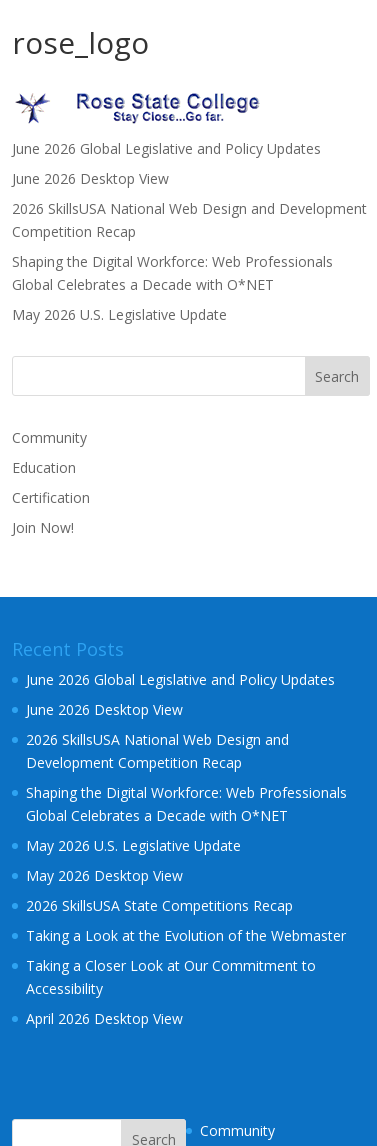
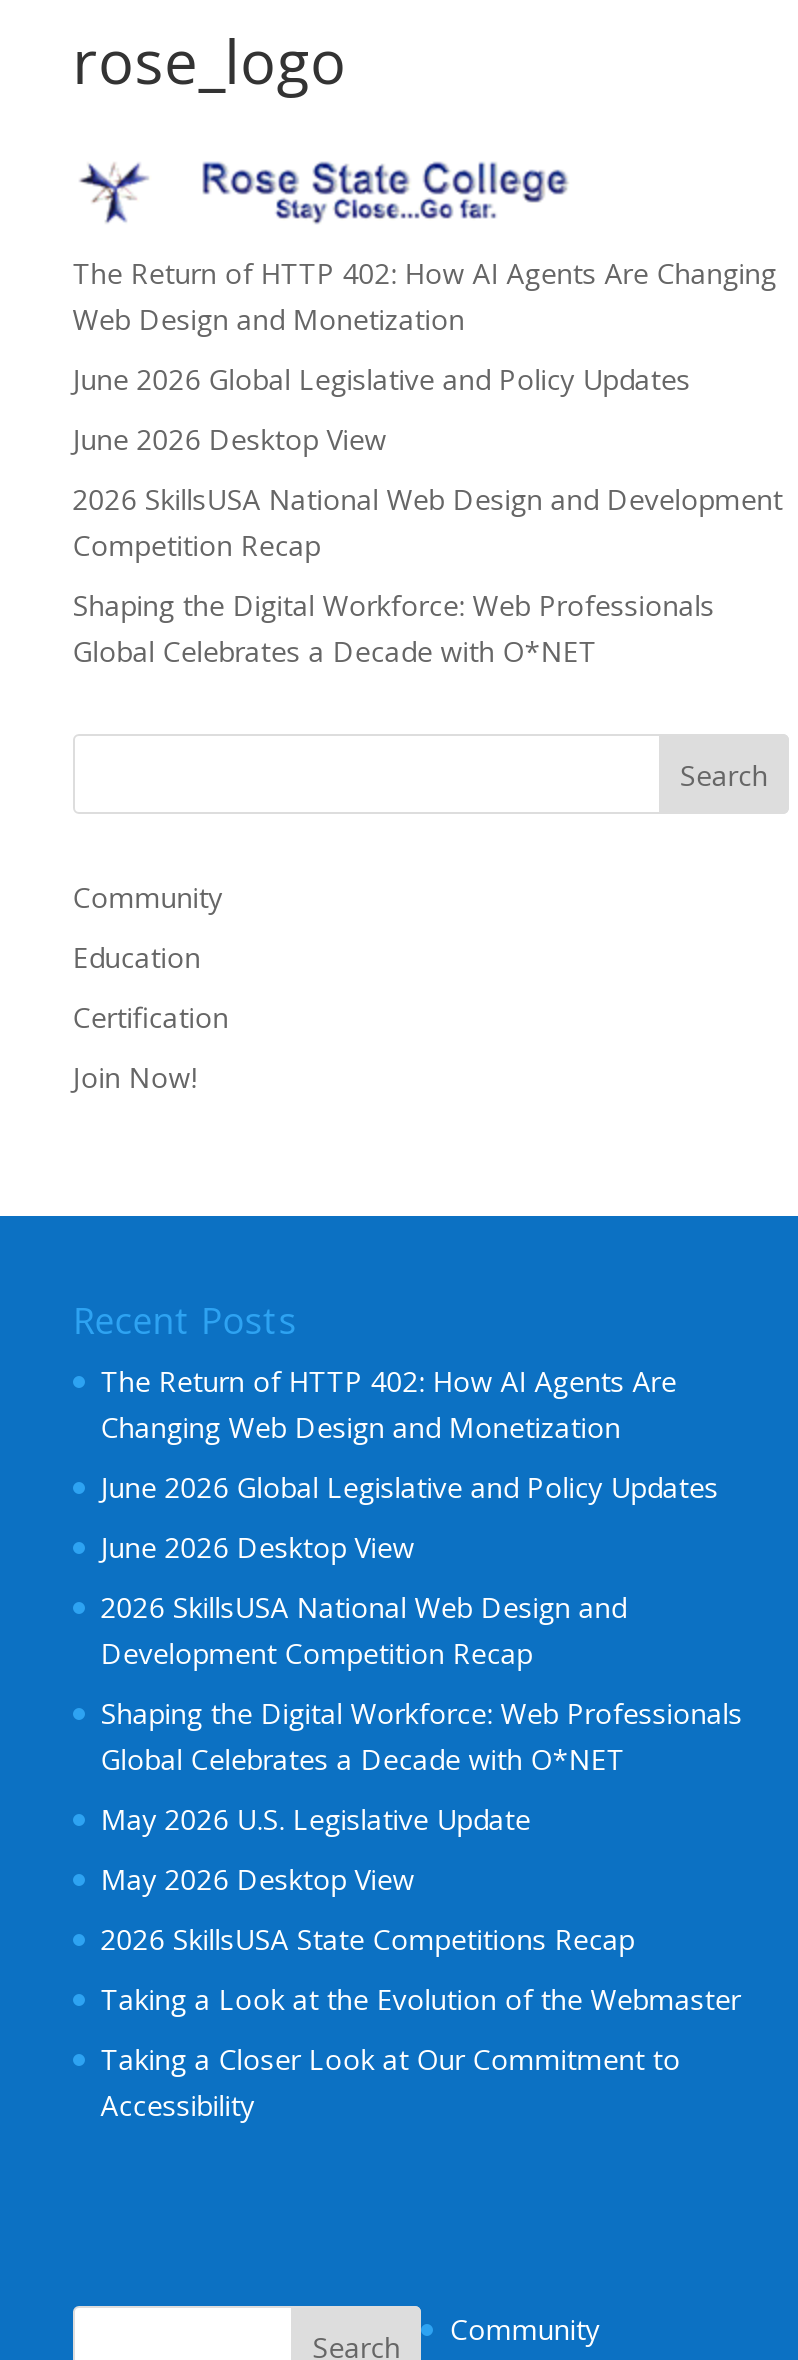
none -> [73,254,777,338] The Return of HTTP 402: How AI Agents Are Changing | Web Design and Monetization
[12,305,227,324] May 2026 U.S. Legislative Update -> none
none -> [101,1362,677,1446] The Return of HTTP 402: How AI Agents Are | Changing Web Design and Monetization
moved [26,670,347,998] -> [101,1468,743,2124]: June 2026 Global Legislative and Policy Updates | June 2026 Desktop View | 2026 SkillsUSA National Web Design and | ... | Taking a Closer Look at Our Commitment to | Accessibility
[26,1009,183,1028] April 2026 Desktop View -> none

